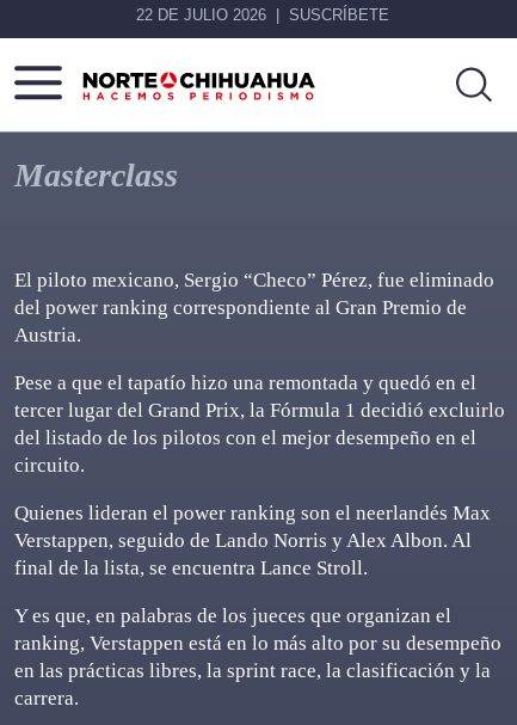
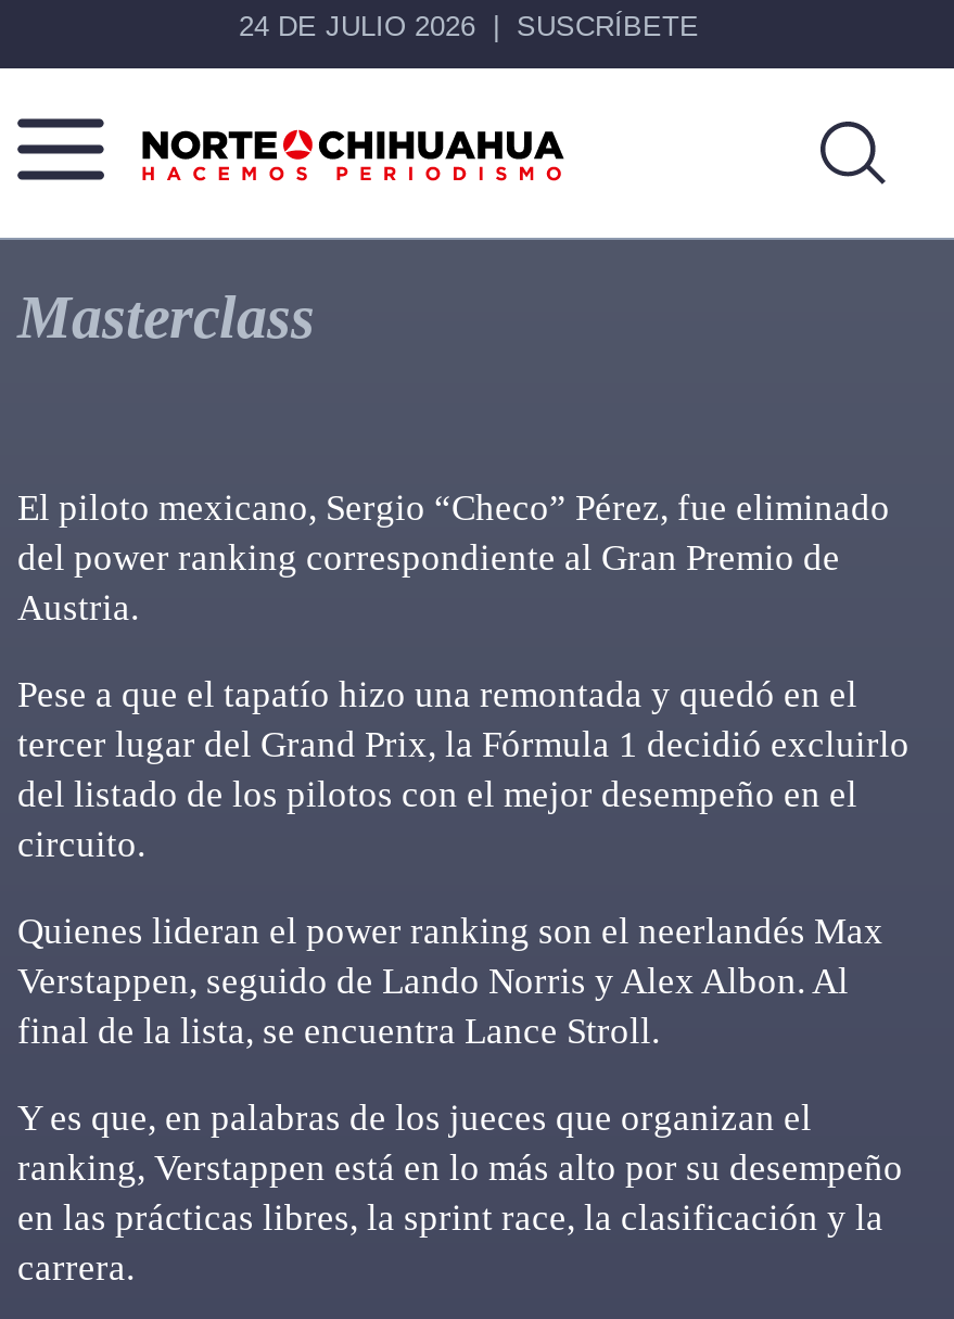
[136,6,389,24] 22 DE JULIO 2026 SUSCRÍBETE -> [239,10,699,42] 24 DE JULIO 2026 SUSCRÍBETE

